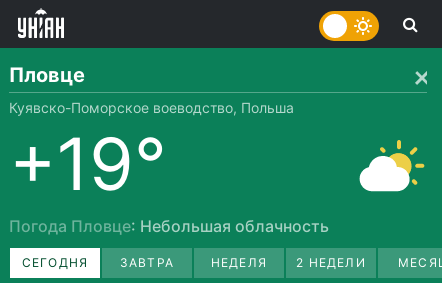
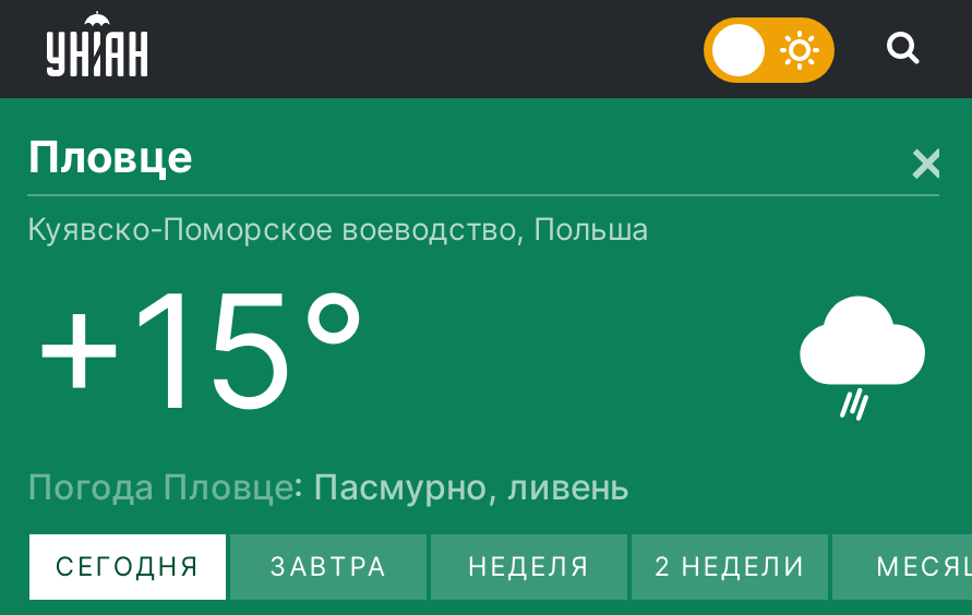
[9,120,167,207] +19° -> [27,255,370,445] +15°
[358,139,425,195] [image] -> [793,294,933,423] [image]
[9,216,329,236] Погода Пловце: Небольшая облачность -> [27,465,629,508] Погода Пловце: Пасмурно, ливень

